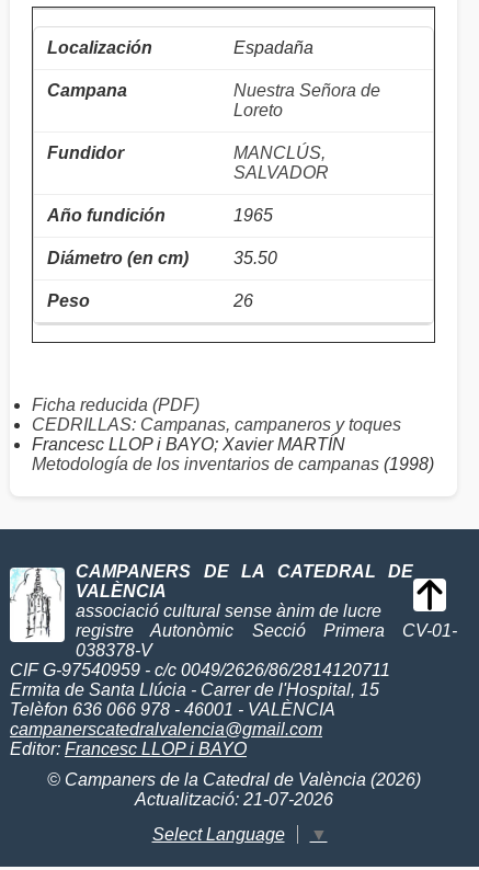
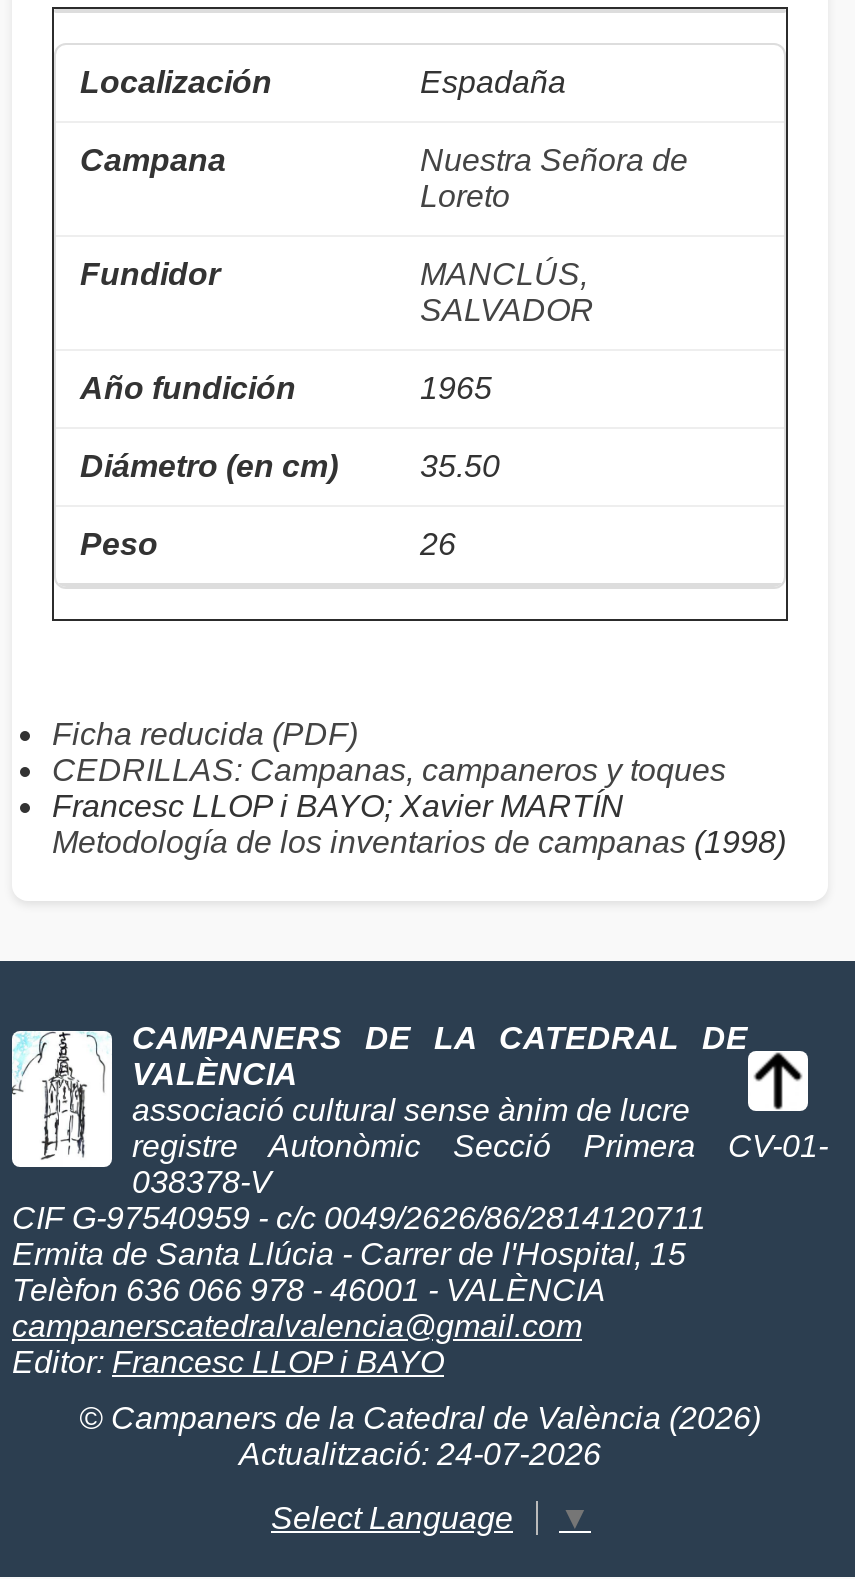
[134,790,333,809] Actualització: 21-07-2026 -> [239,1437,601,1471] Actualització: 24-07-2026

